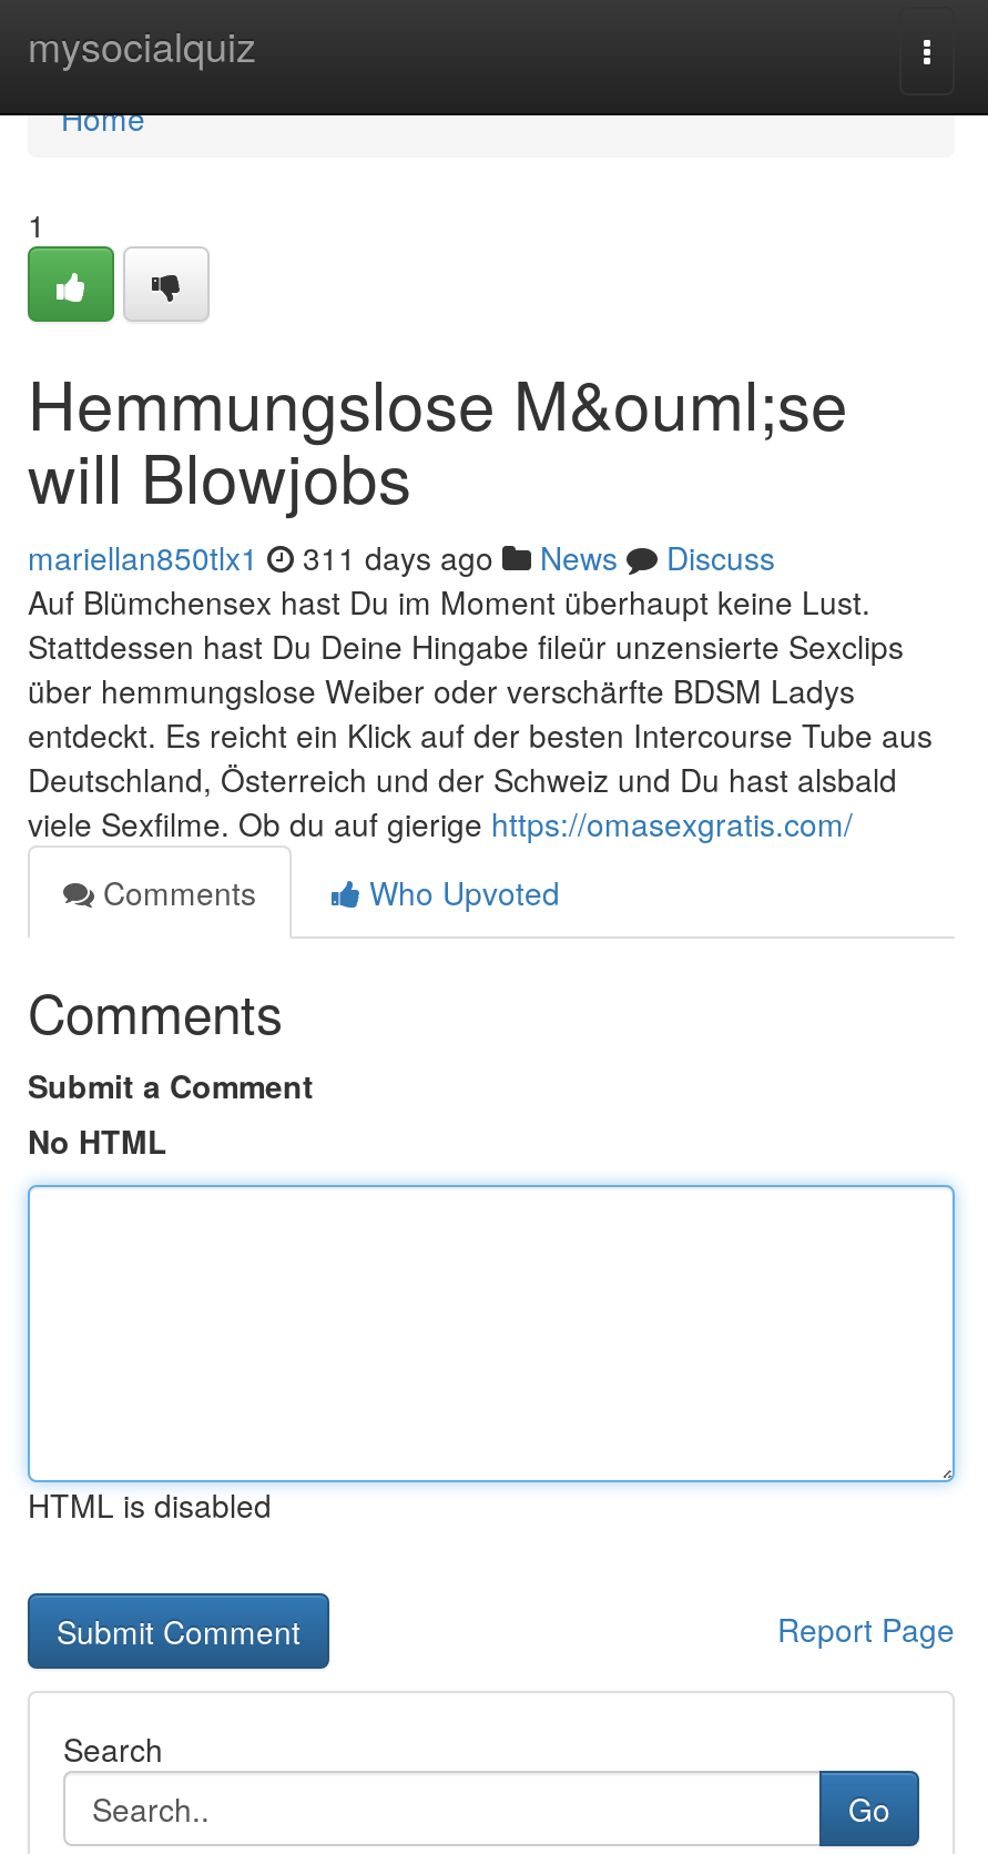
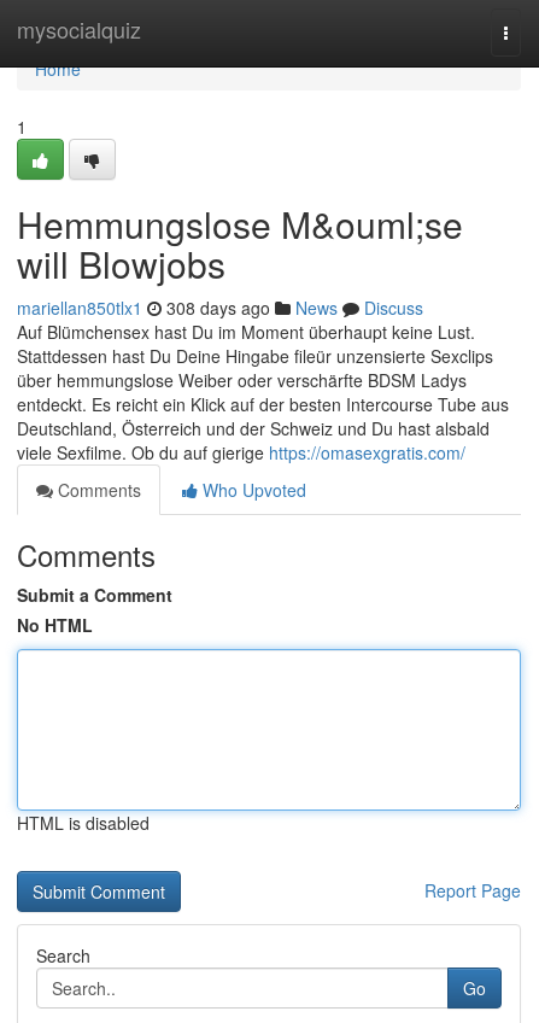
[28,535,775,579] mariellan850tlx1 311 days ago News Discuss -> [17,296,423,320] mariellan850tlx1 308 days ago News Discuss

